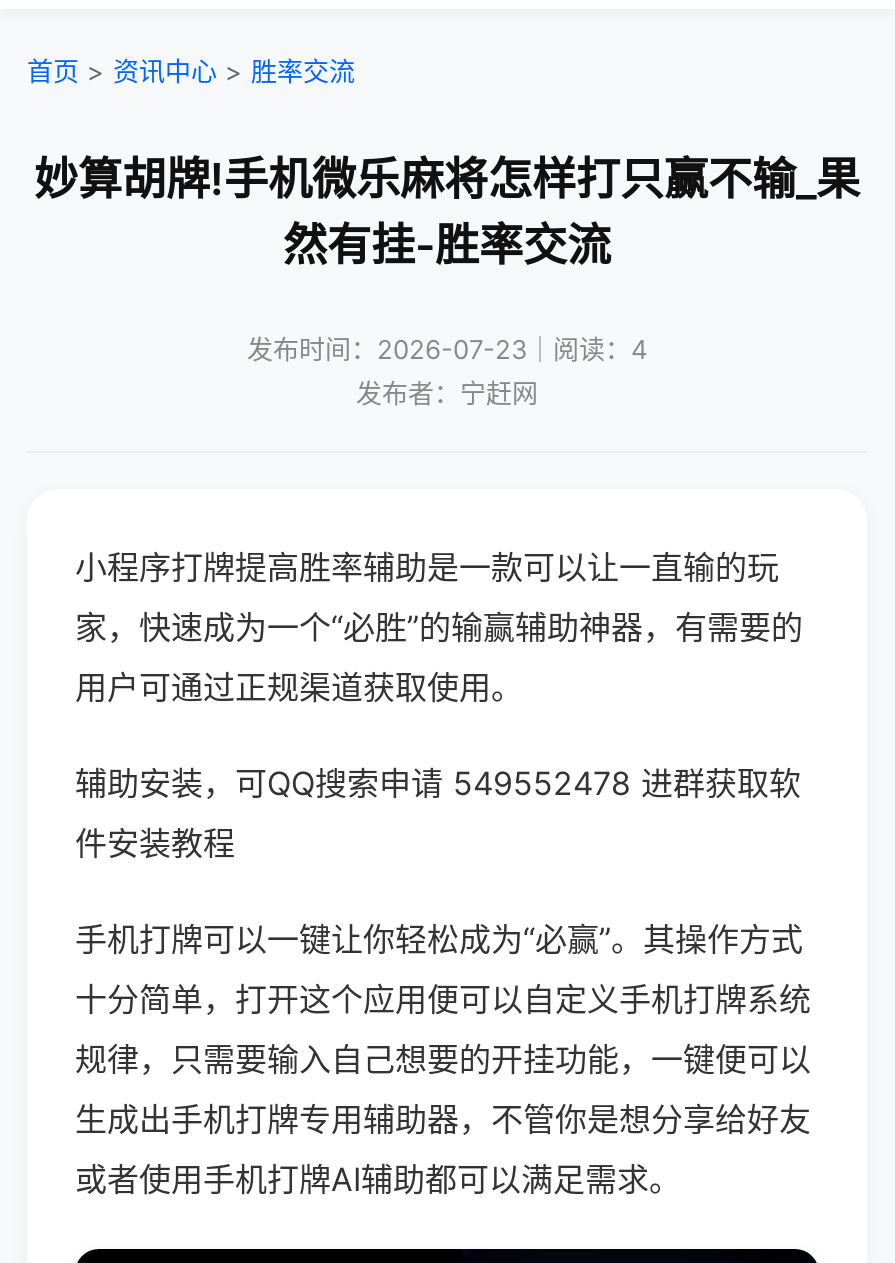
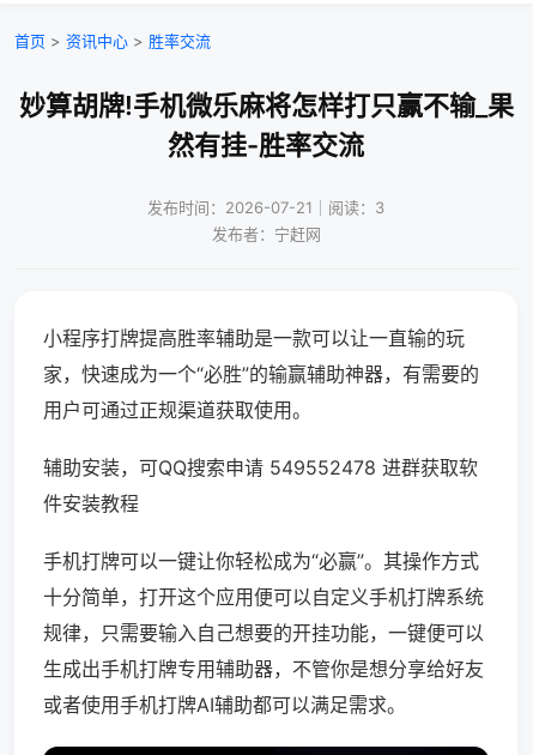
[247,333,647,365] 发布时间：2026-07-23｜阅读：4 -> [147,198,384,217] 发布时间：2026-07-21｜阅读：3

